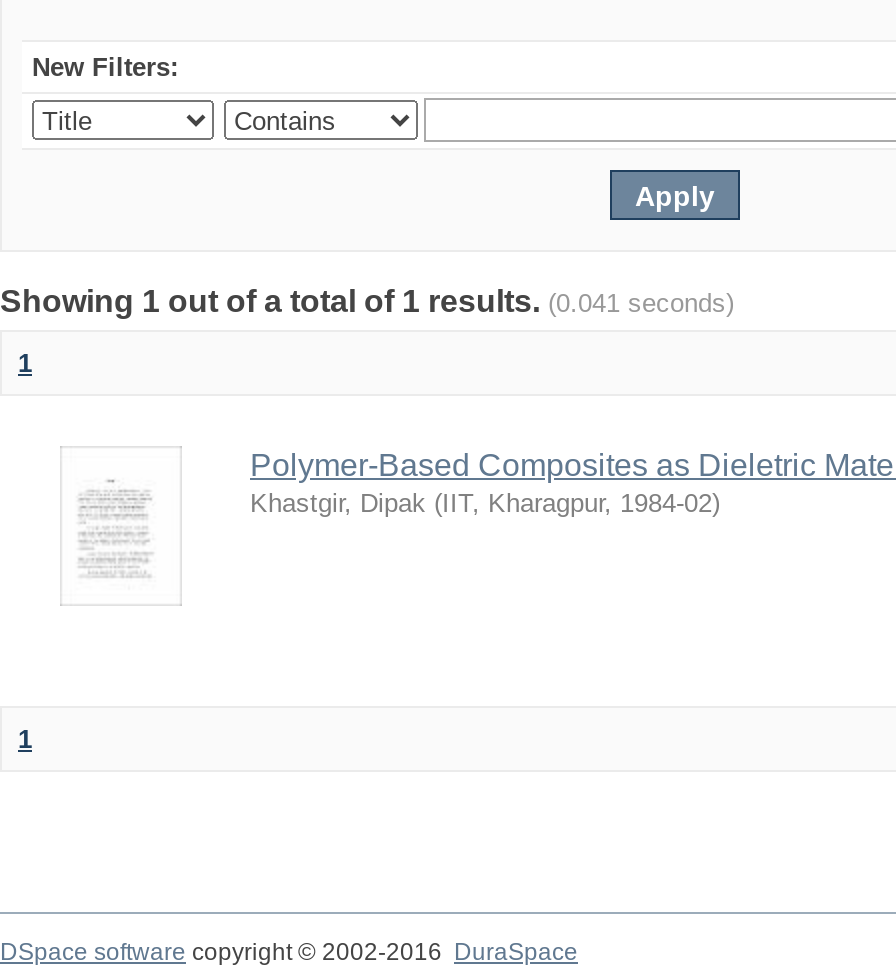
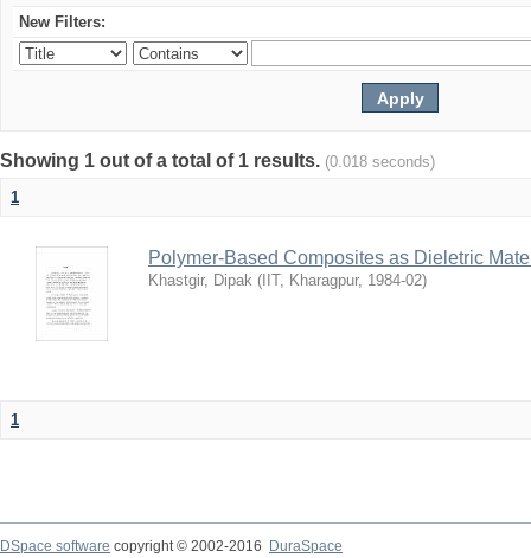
[0,284,734,318] Showing 1 out of a total of 1 results. (0.041 seconds) -> [0,150,435,171] Showing 1 out of a total of 1 results. (0.018 seconds)

